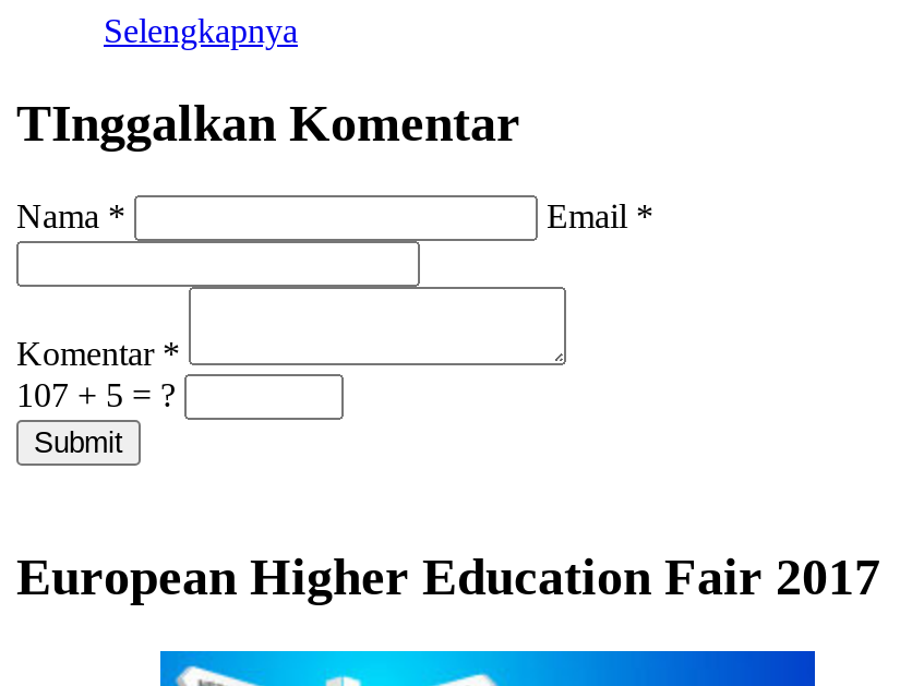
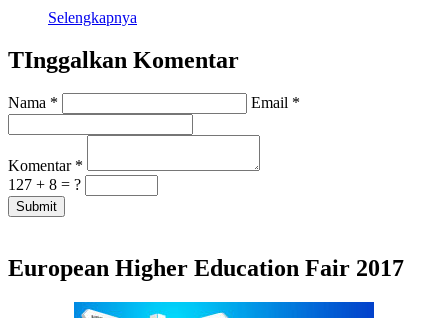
[16,377,176,414] 107 + 5 = ? -> [8,176,81,193] 127 + 8 = ?

